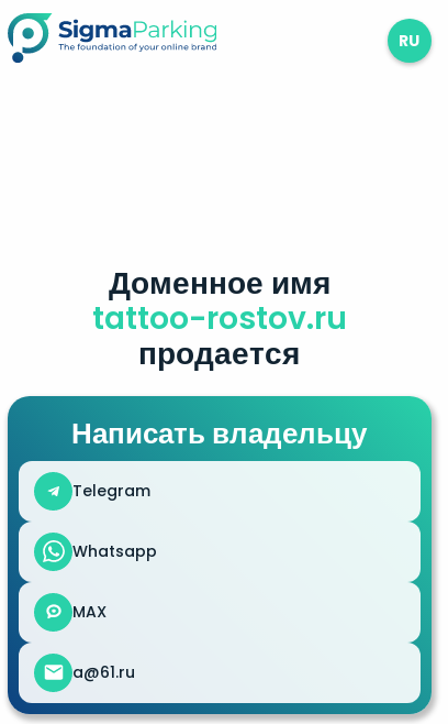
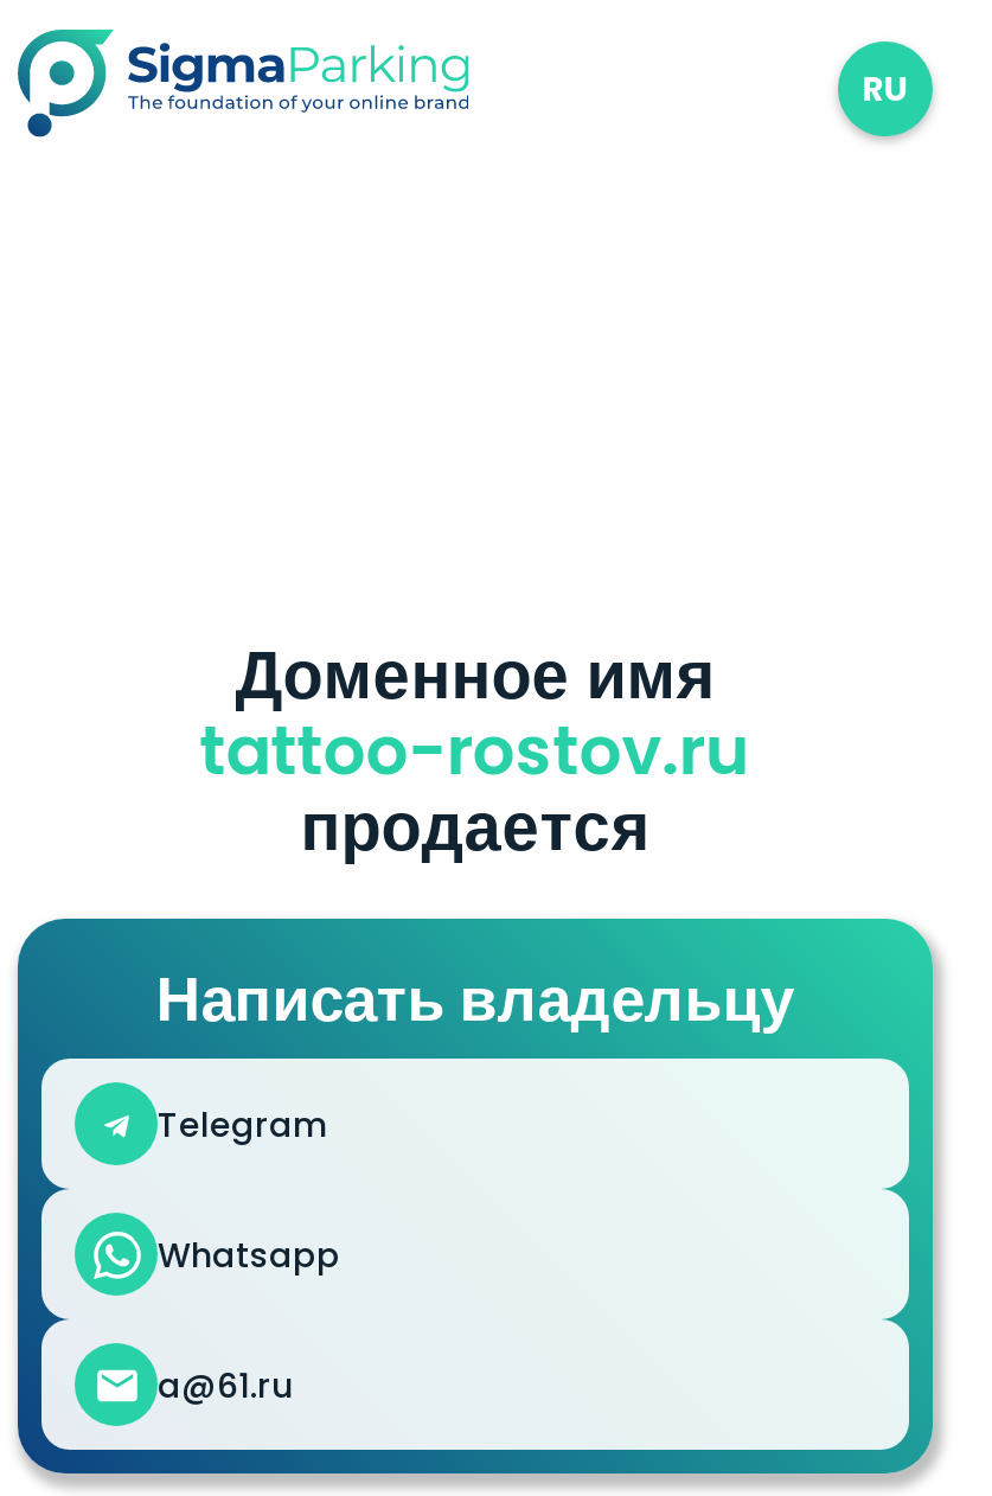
moved [72,261,367,562] -> [156,628,794,1278]: Доменное имя | tattoo-rostov.ru | продается | Написать владельцу | Telegram | Whatsapp
[72,601,107,623] MAX -> none

